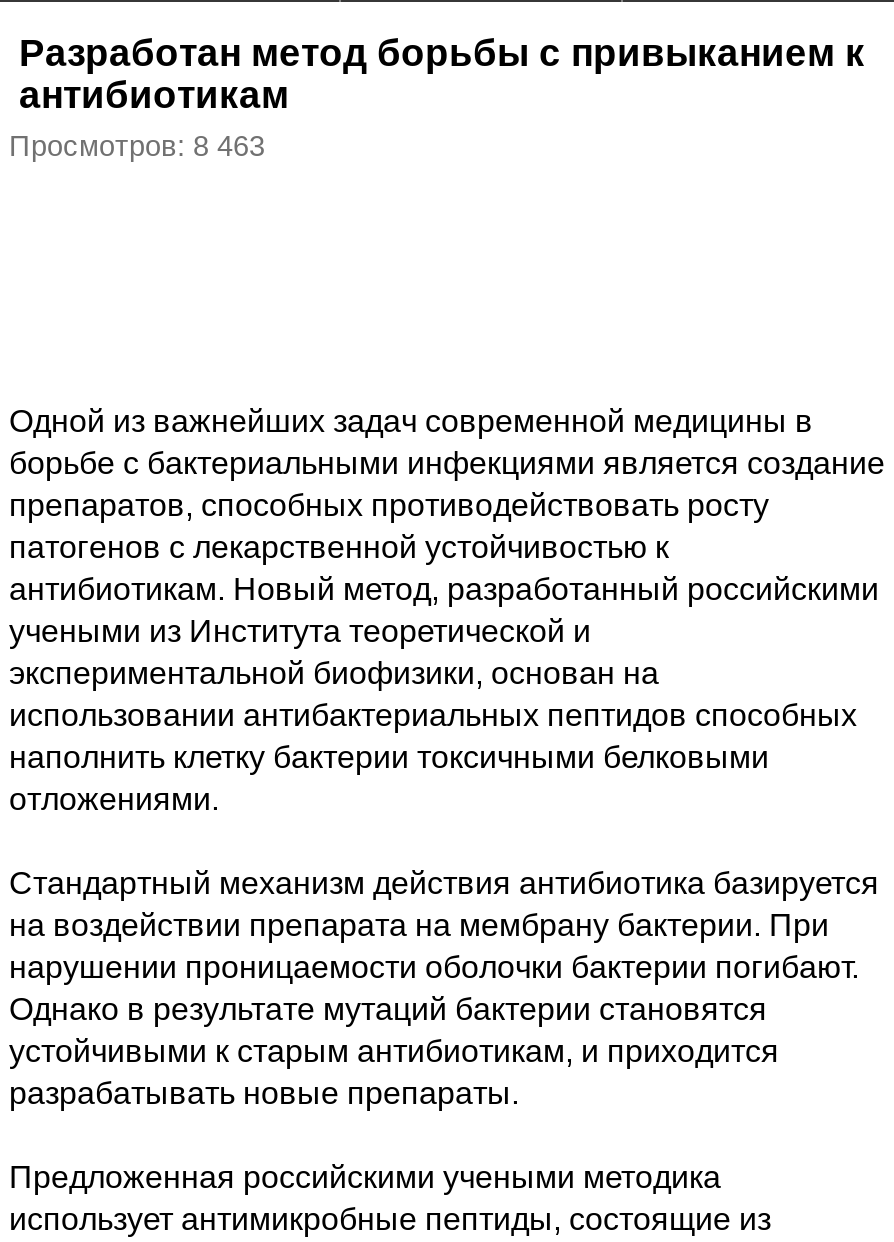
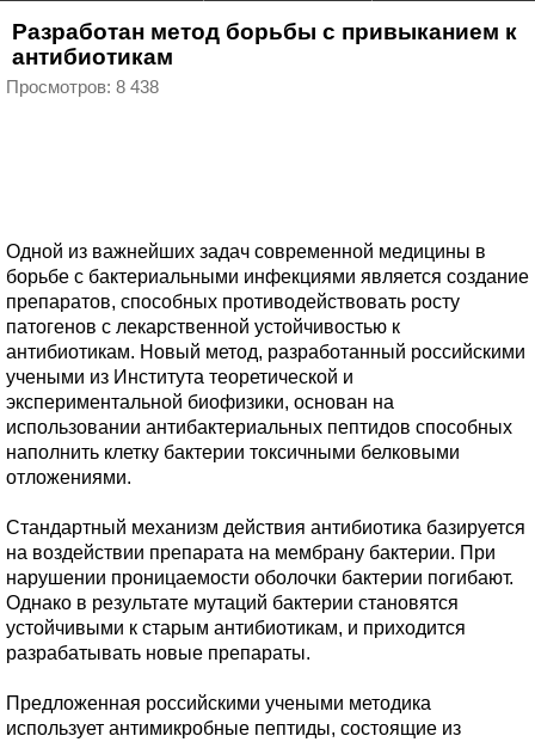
[9,130,265,162] Просмотров: 8 463 -> [6,78,159,97] Просмотров: 8 438

